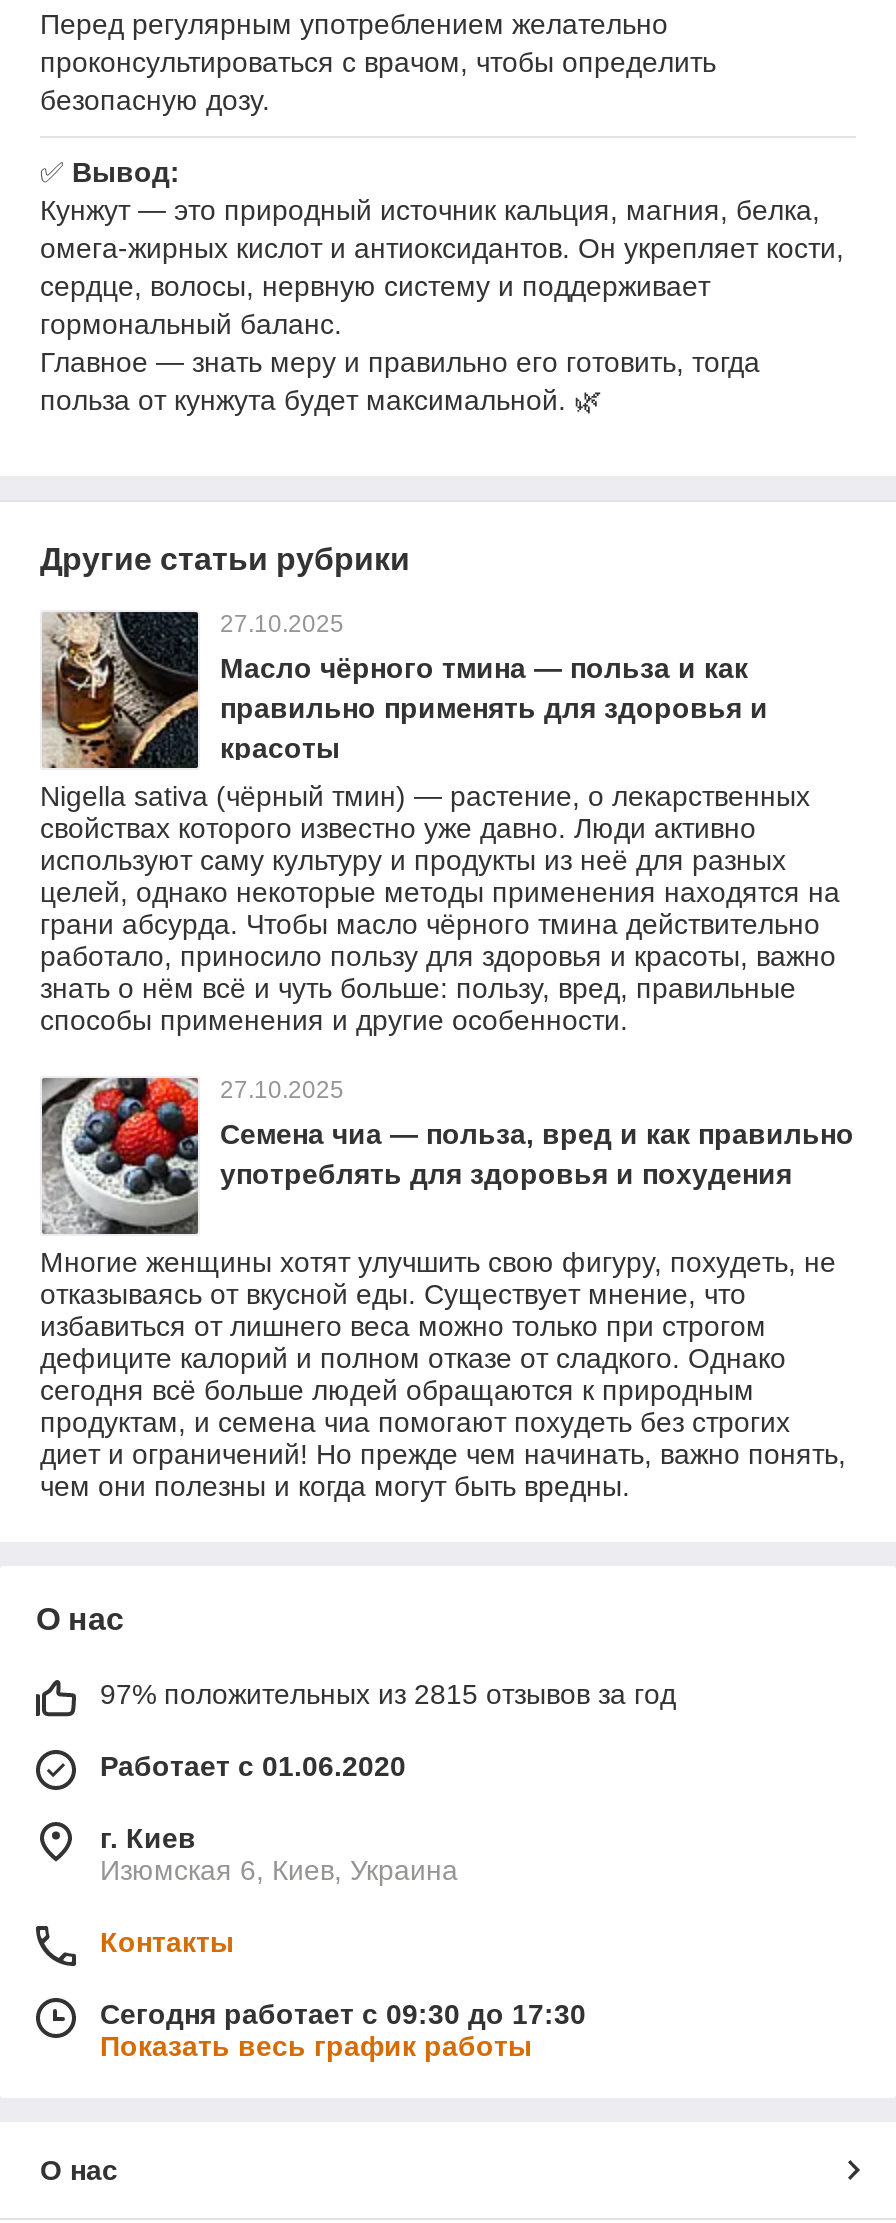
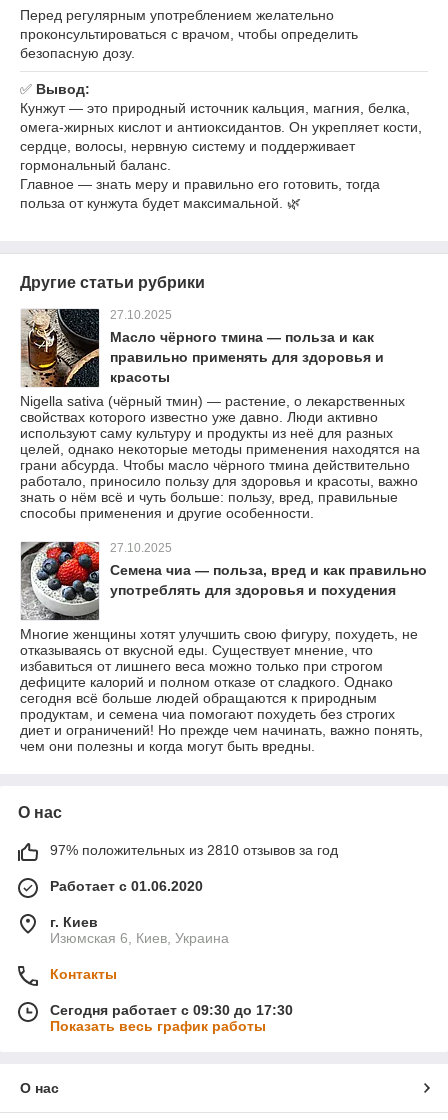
[100,1678,676,1710] 97% положительных из 2815 отзывов за год -> [50,842,338,858] 97% положительных из 2810 отзывов за год

